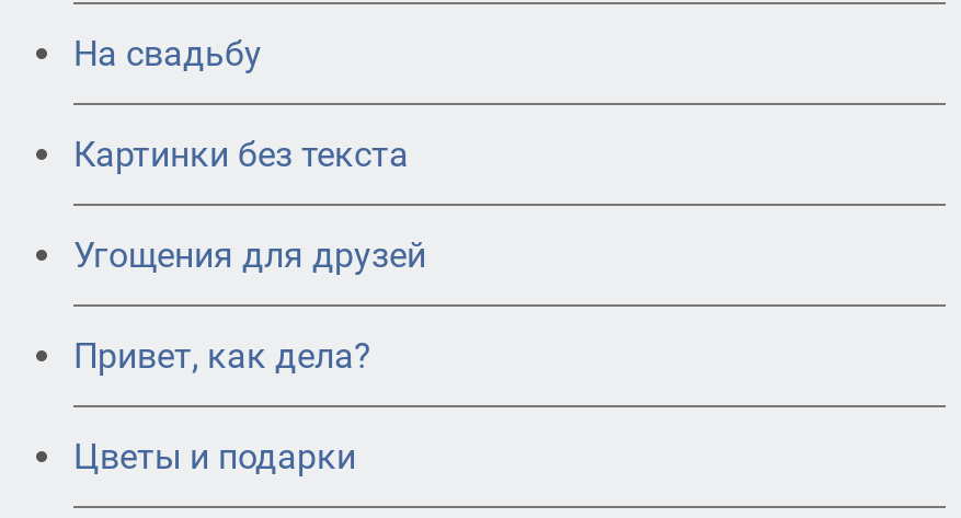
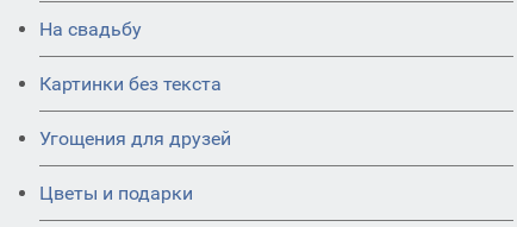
[73,335,371,377] Привет, как дела? -> none

